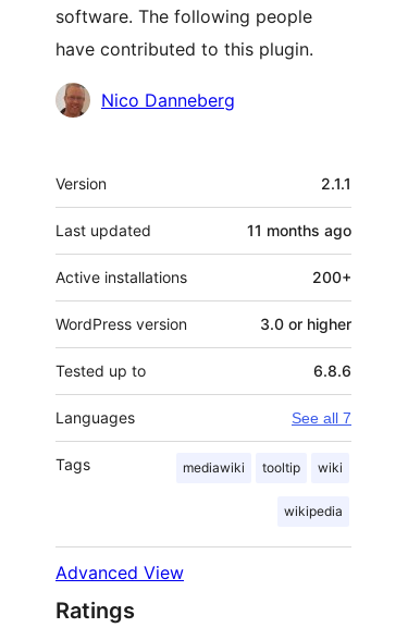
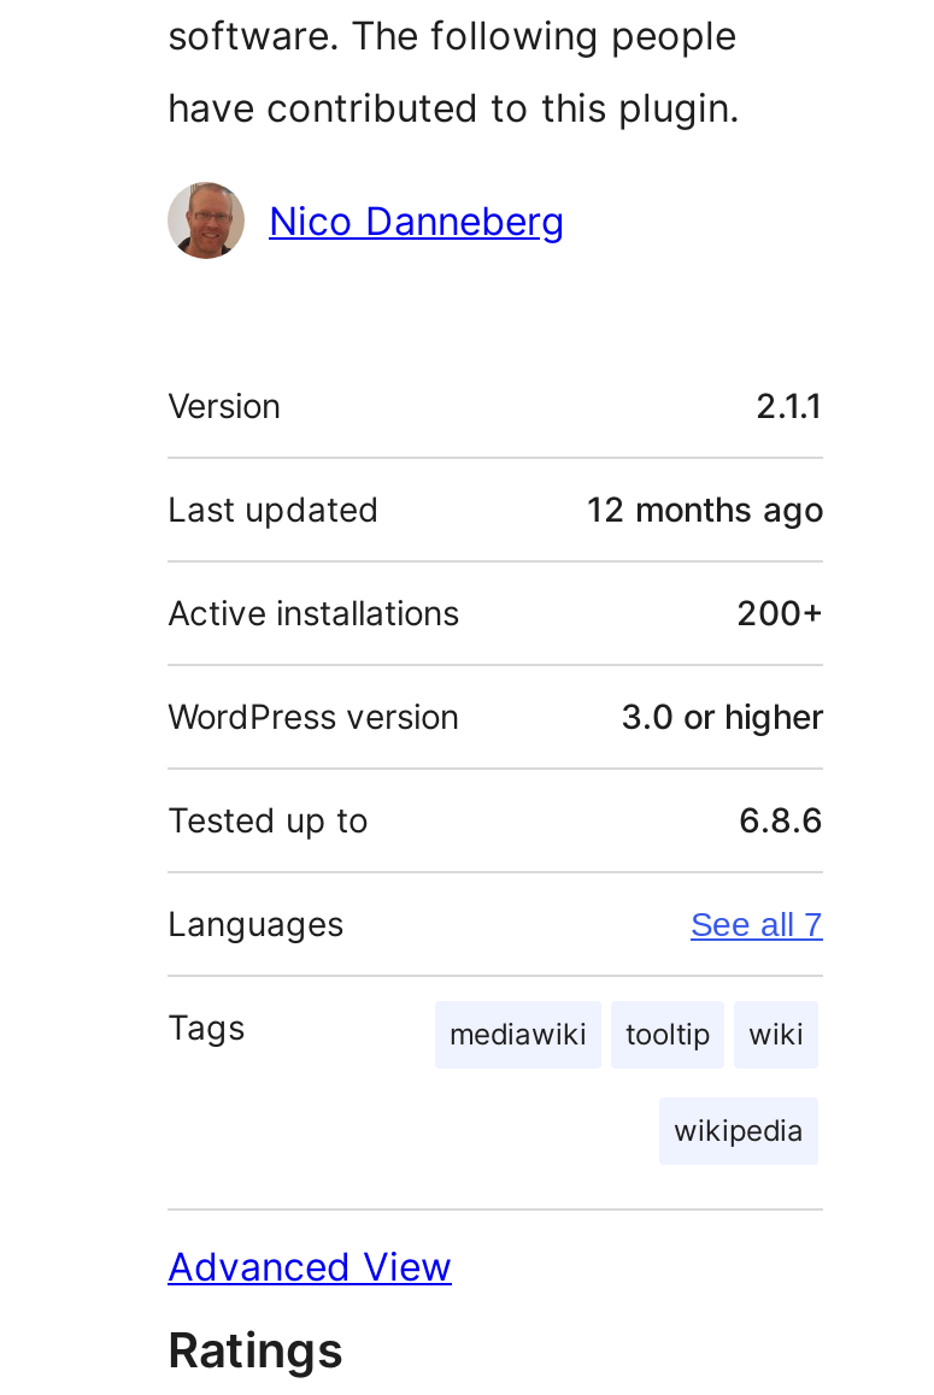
[247,221,351,240] 11 months ago -> [587,489,823,530] 12 months ago

